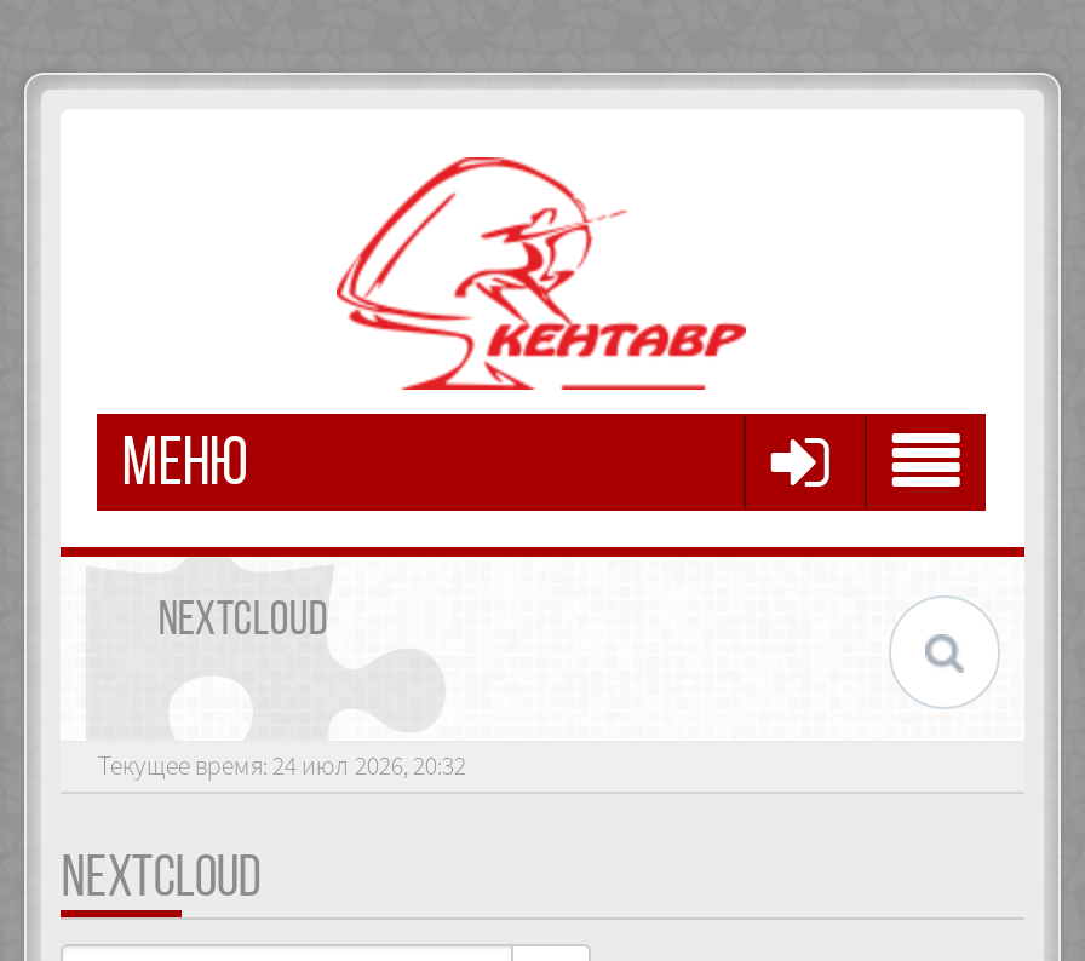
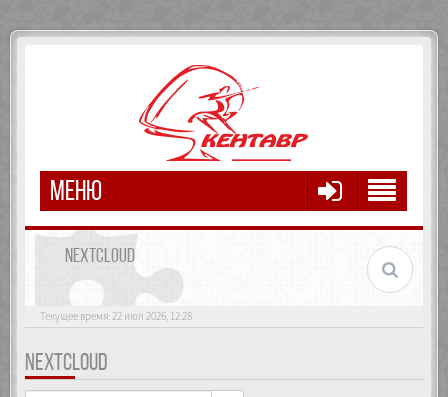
[98,748,466,782] Текущее время: 24 июл 2026, 20:32 -> [40,309,192,323] Текущее время: 22 июл 2026, 12:28

